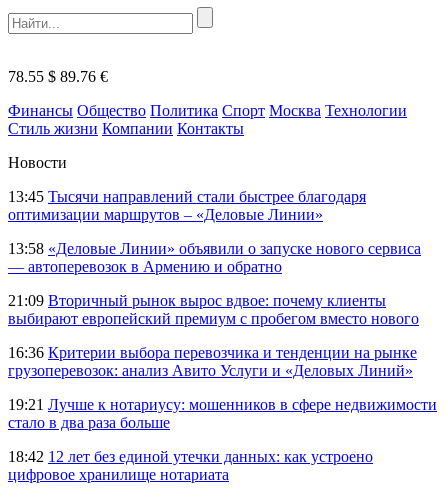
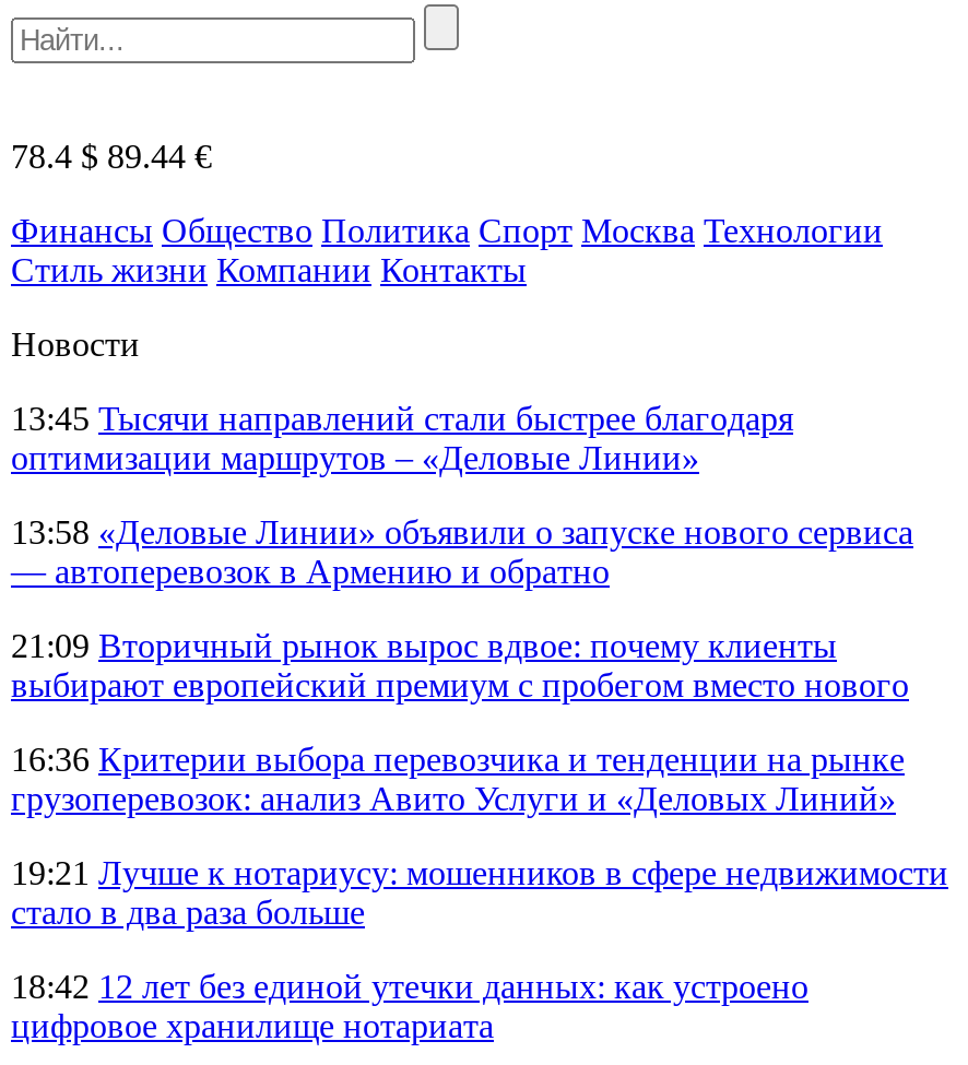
[8,68,108,85] 78.55 $ 89.76 € -> [11,138,212,175] 78.4 $ 89.44 €

